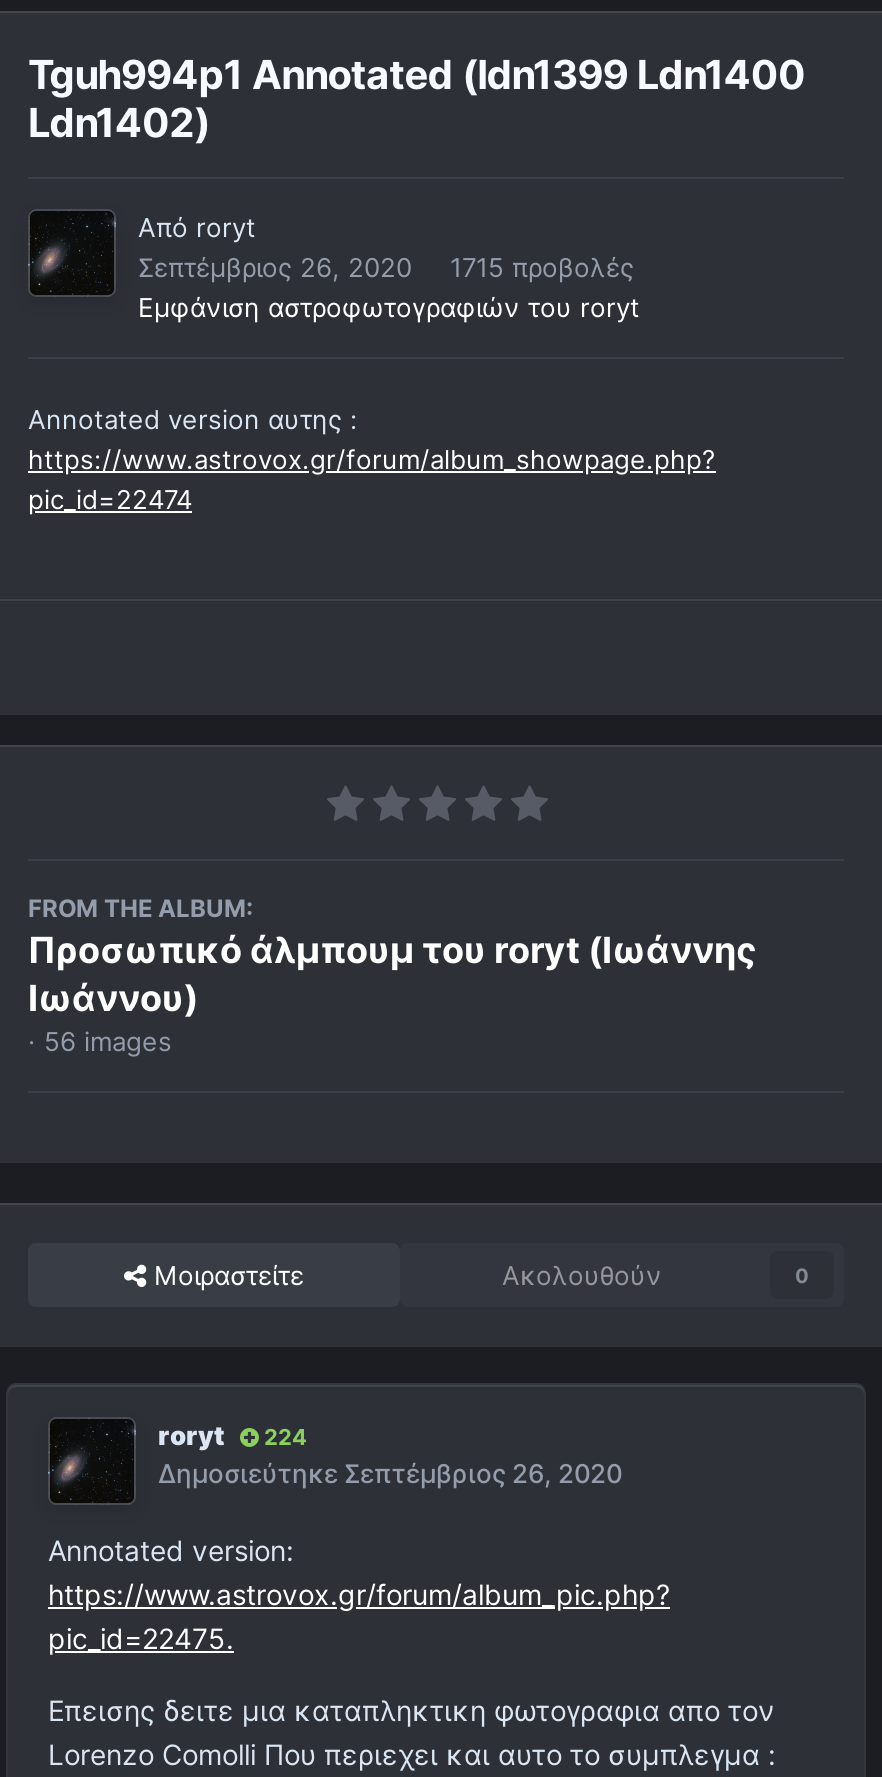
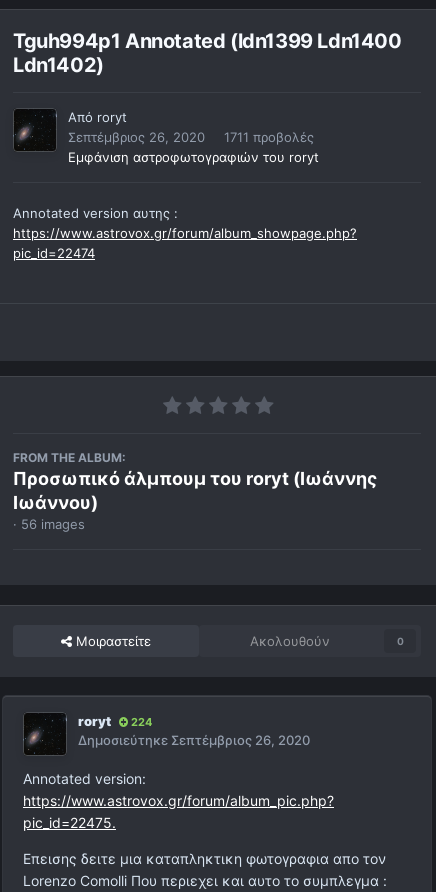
[138,251,634,283] Σεπτέμβριος 26, 2020 1715 προβολές -> [68,129,314,145] Σεπτέμβριος 26, 2020 1711 προβολές

